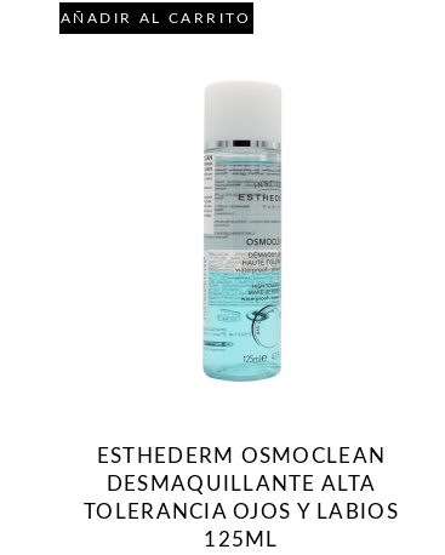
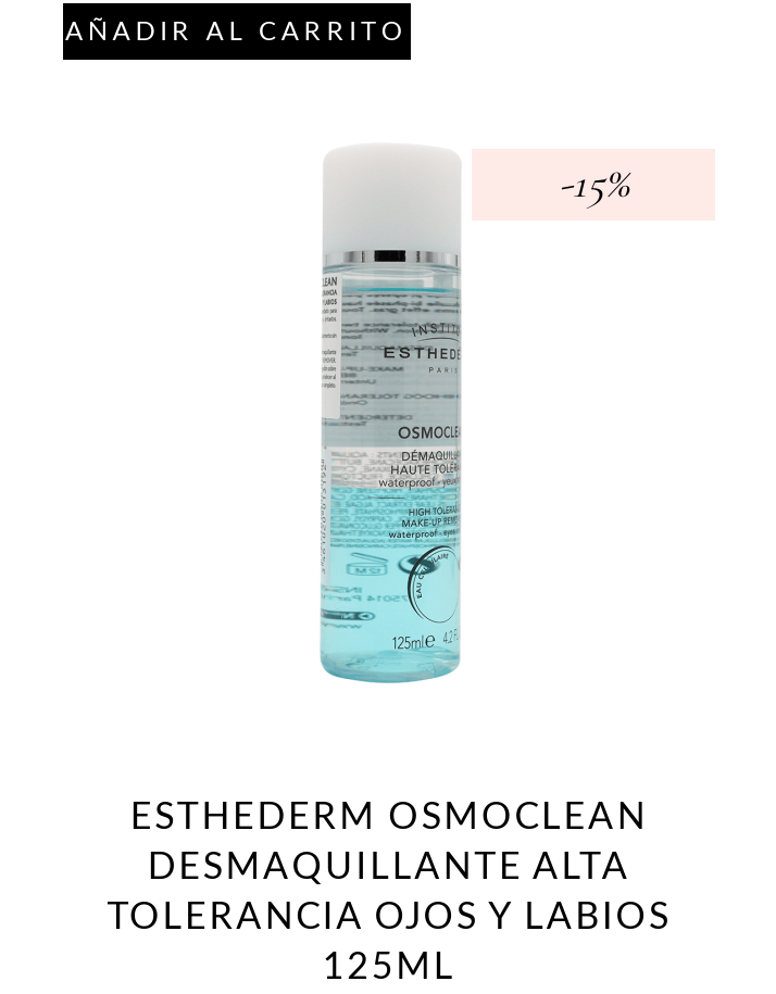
none -> [559,158,628,210] -15%

